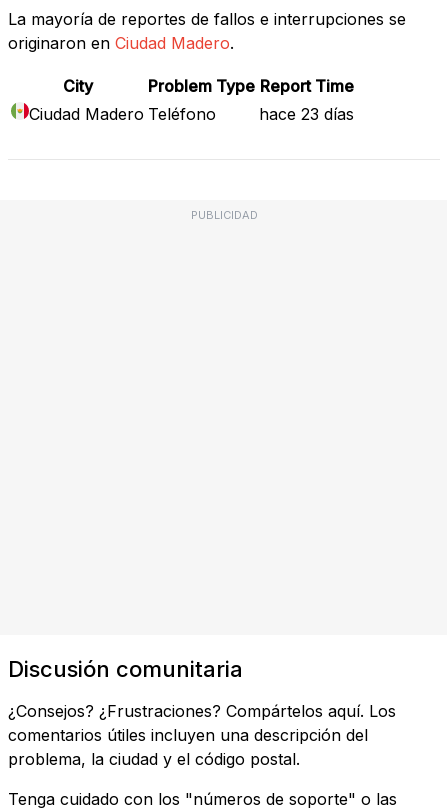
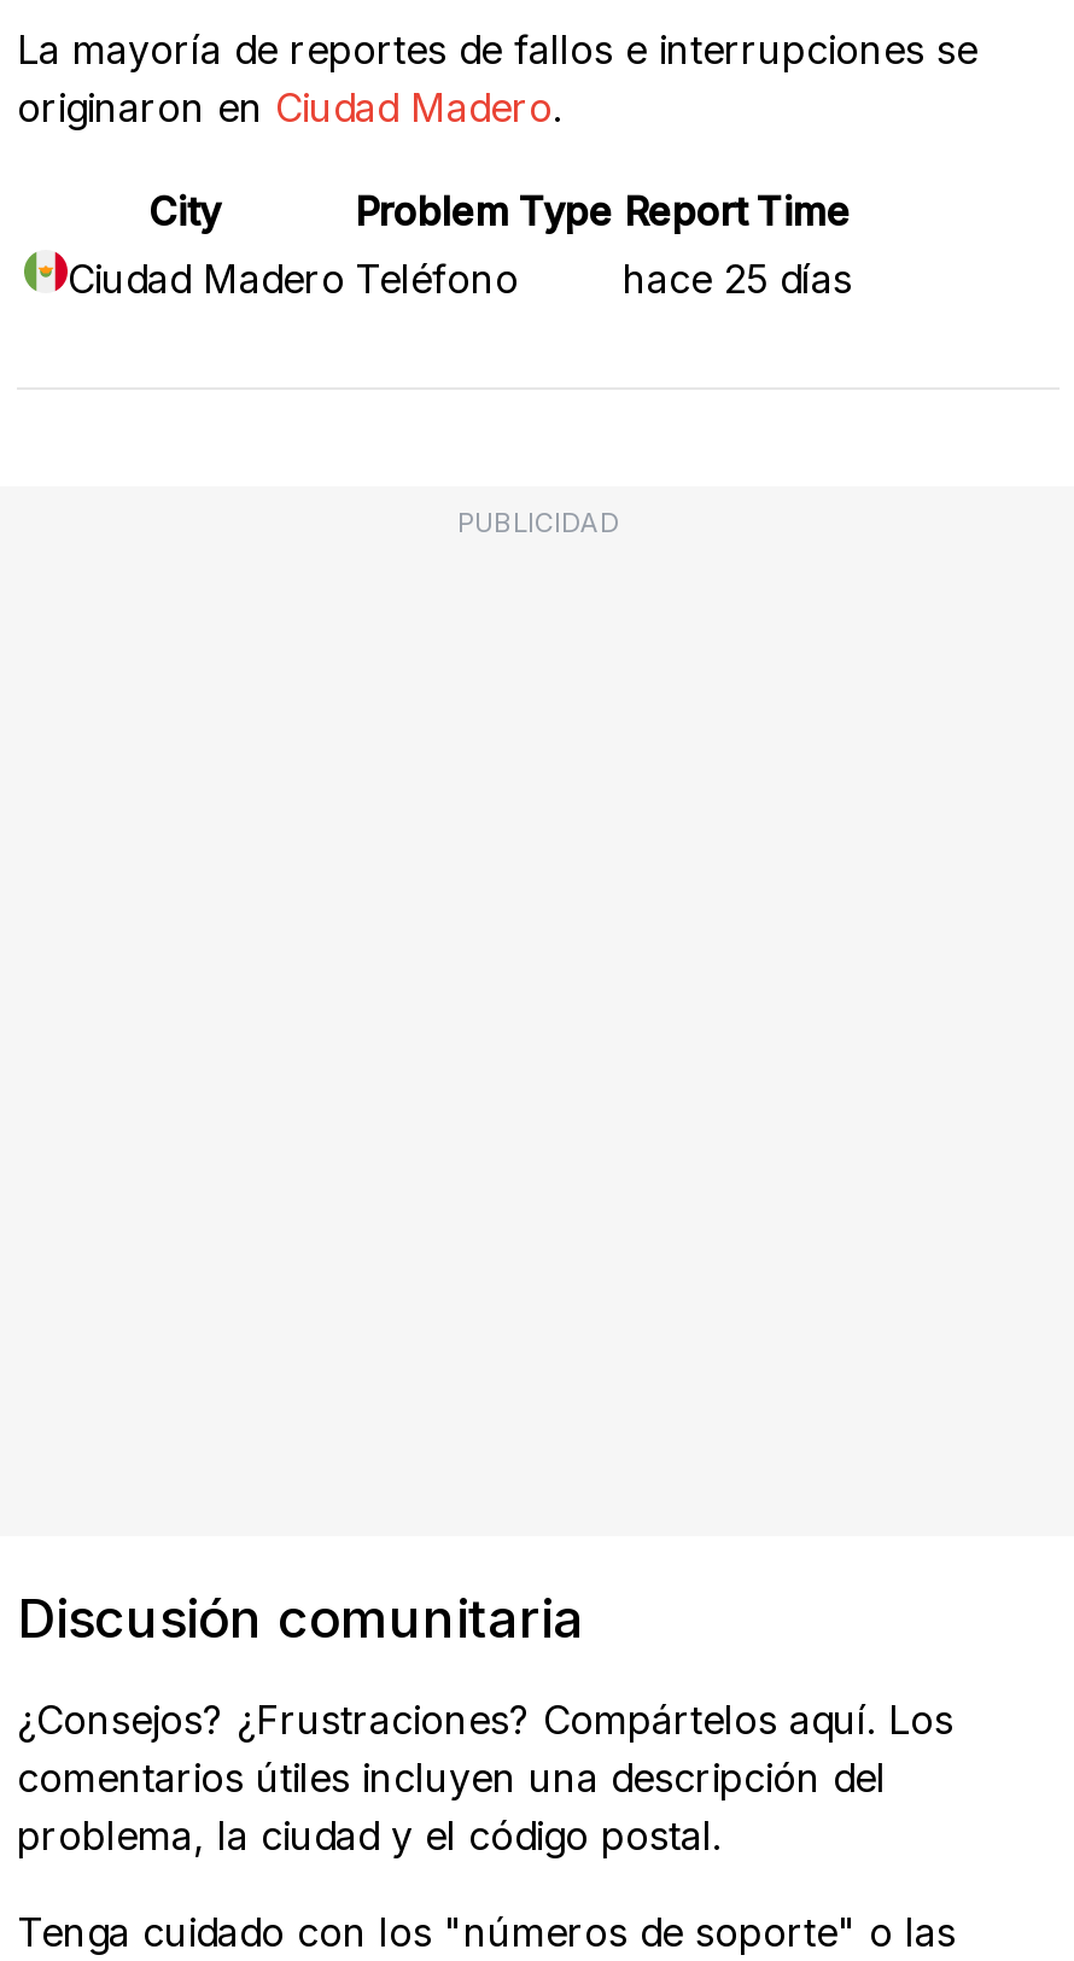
[259,104,354,124] hace 23 días -> [623,254,852,303] hace 25 días

